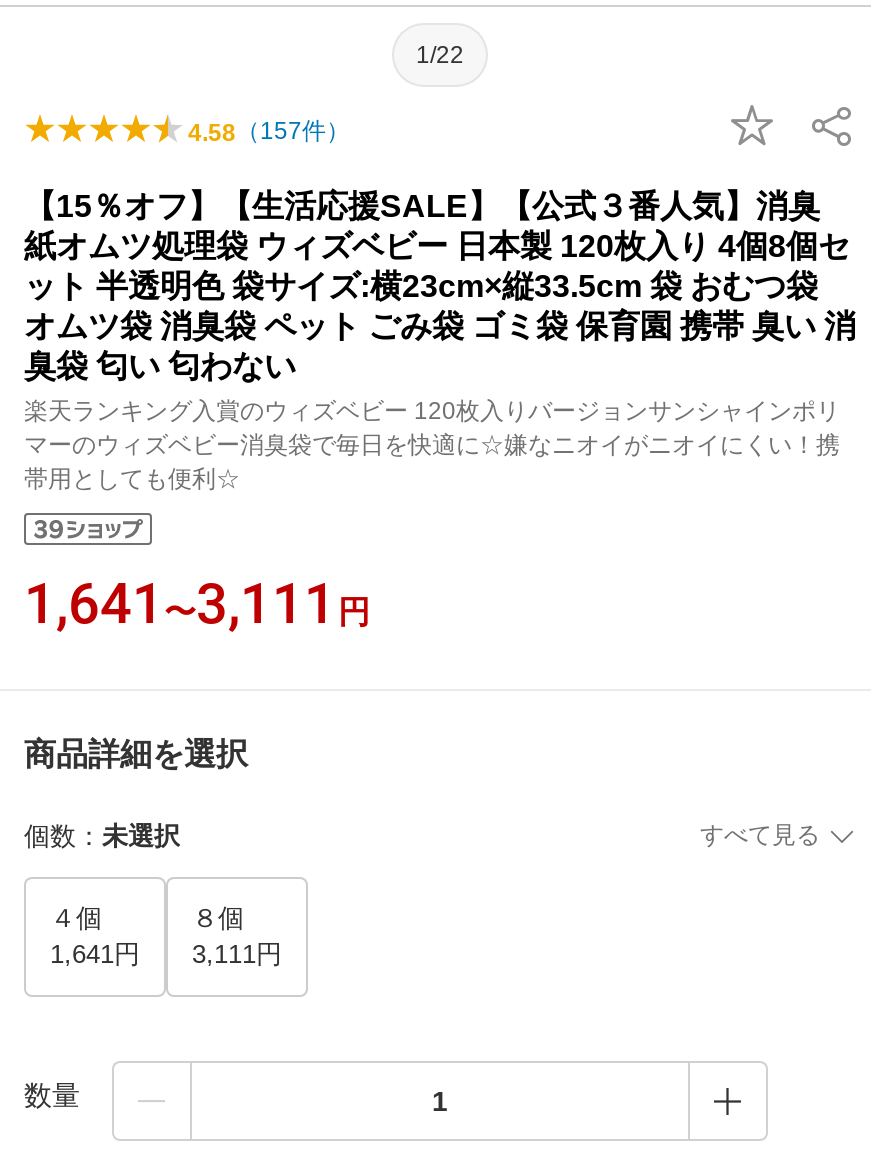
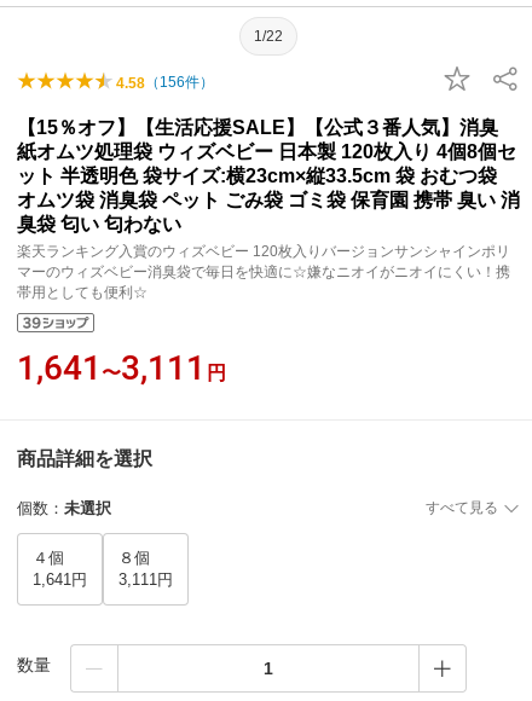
[188,117,350,147] 4.58（157件） -> [116,74,214,92] 4.58（156件）

